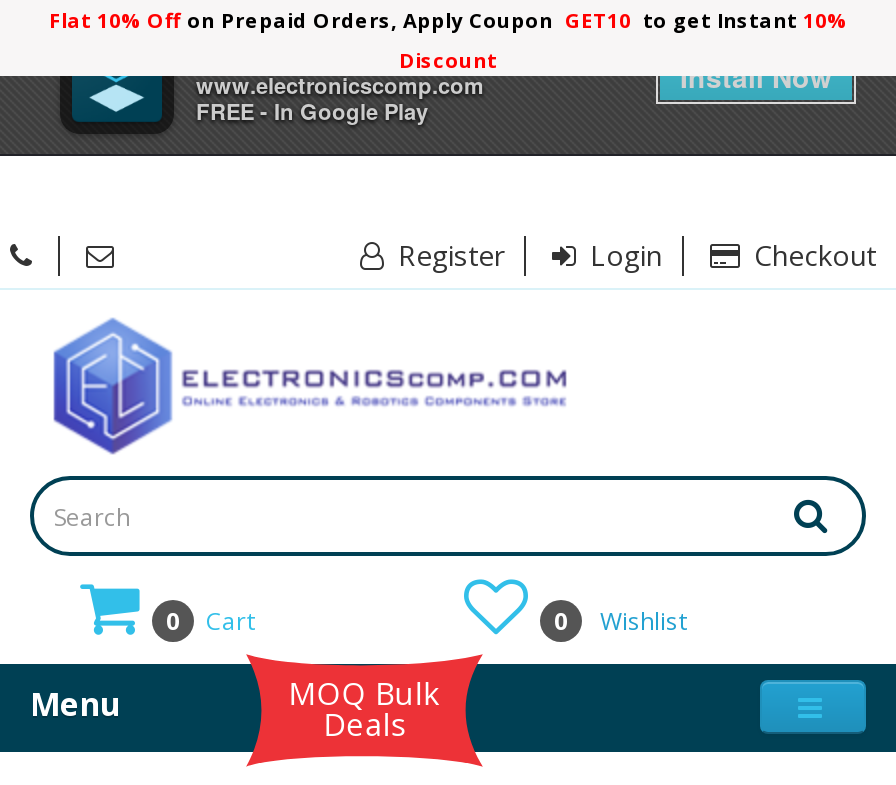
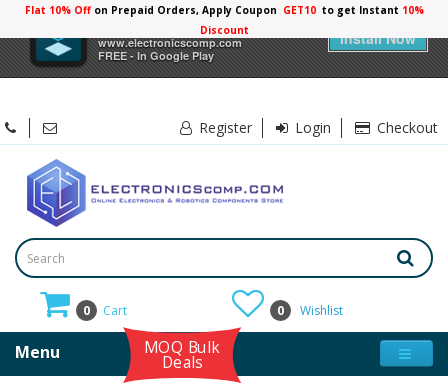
[49,6,847,74] Flat 10% Off on Prepaid Orders, Apply Coupon GET10 to get Instant 10% | Discount -> [24,3,401,17] Flat 10% Off on Prepaid Orders, Apply Coupon GET10 to get Instant

